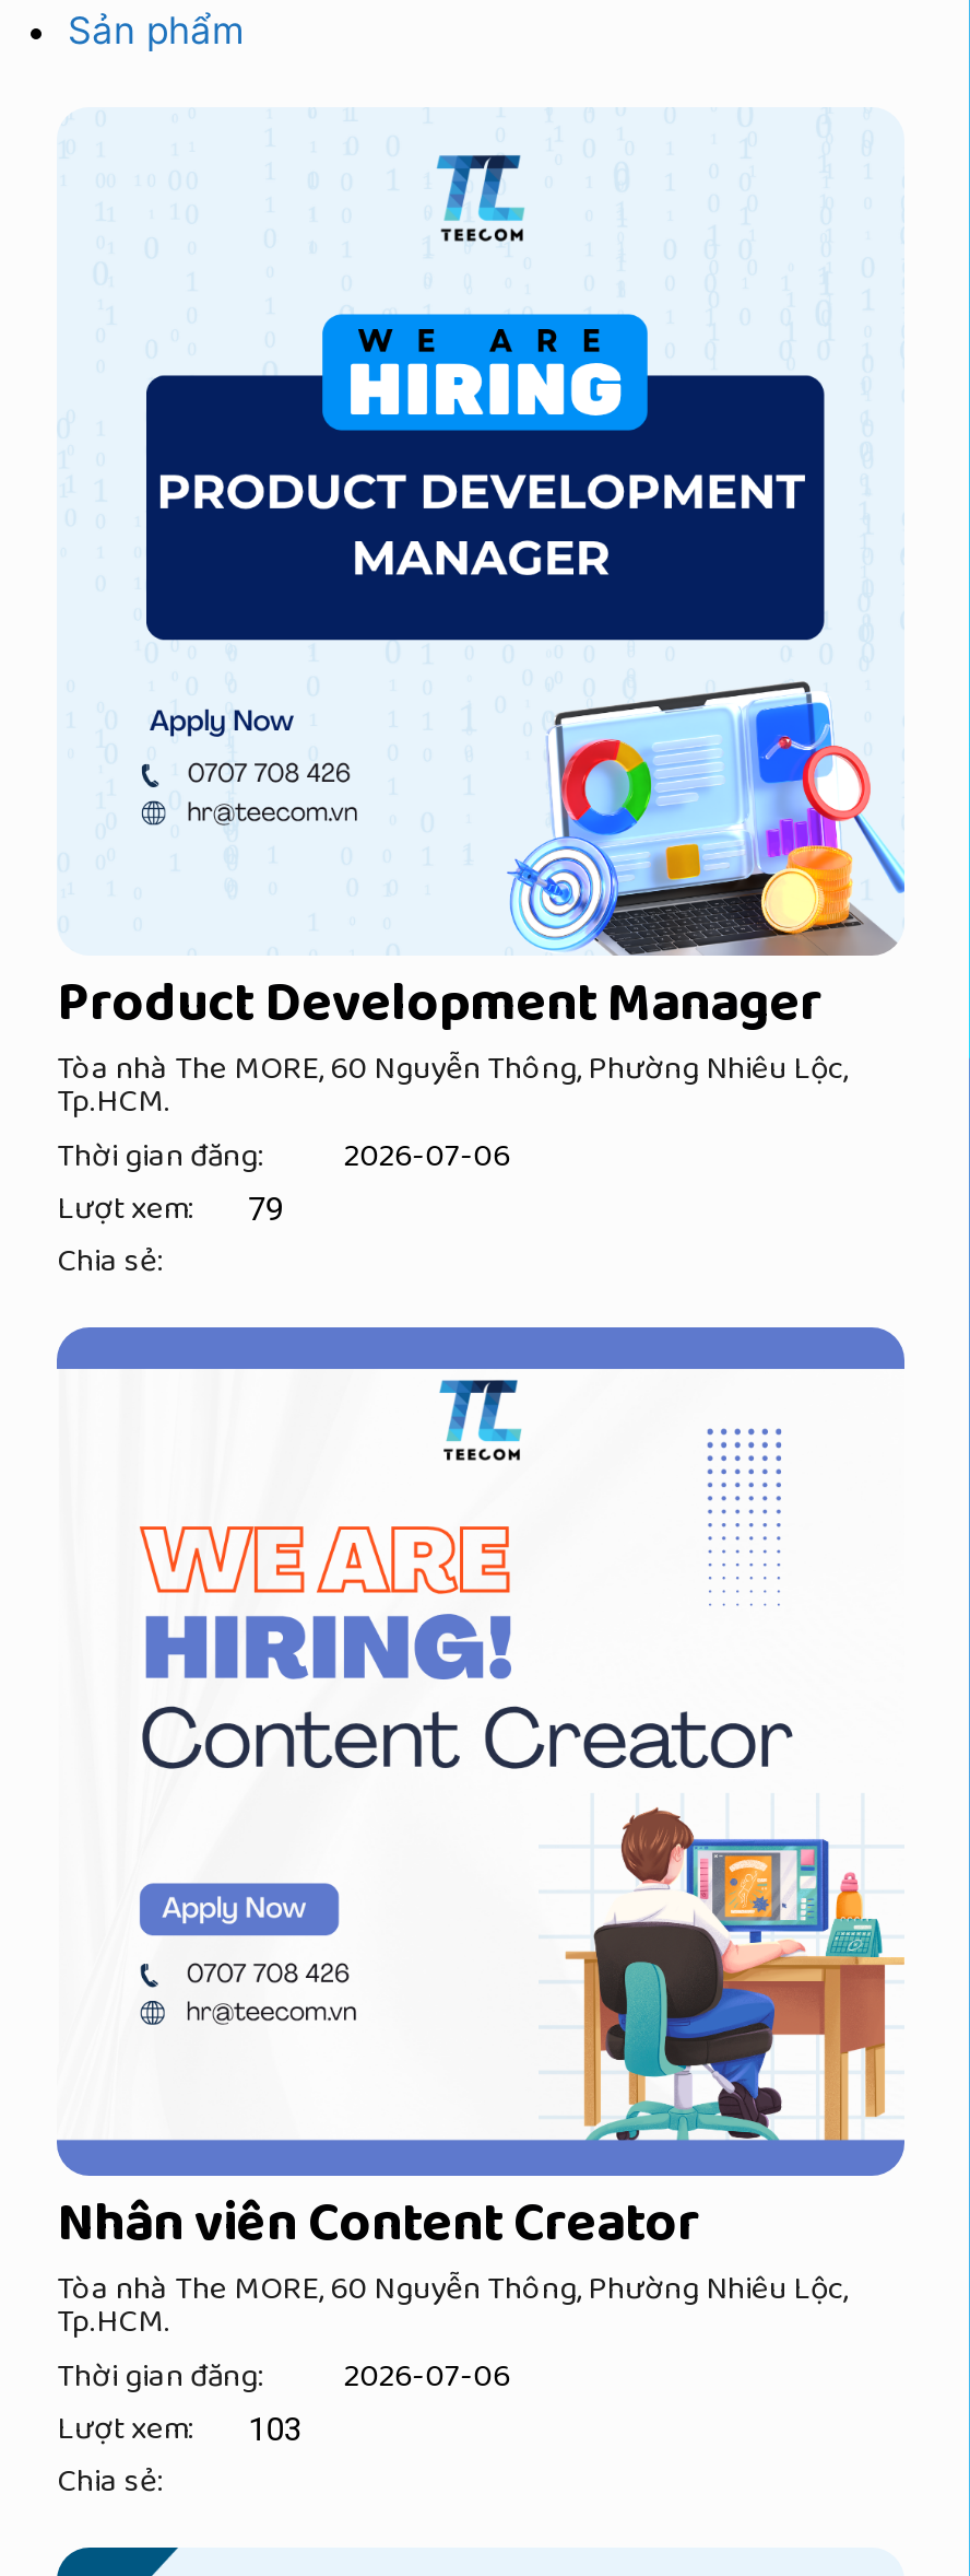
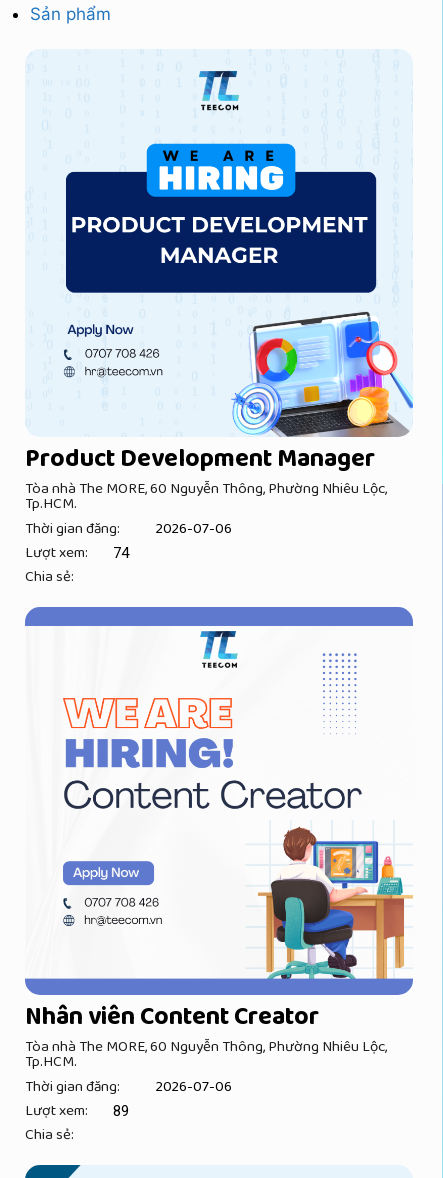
[57,1182,283,1234] Lượt xem: 79 -> [25,540,129,564] Lượt xem: 74
[57,2402,301,2455] Lượt xem: 103 -> [25,1098,129,1122] Lượt xem: 89

